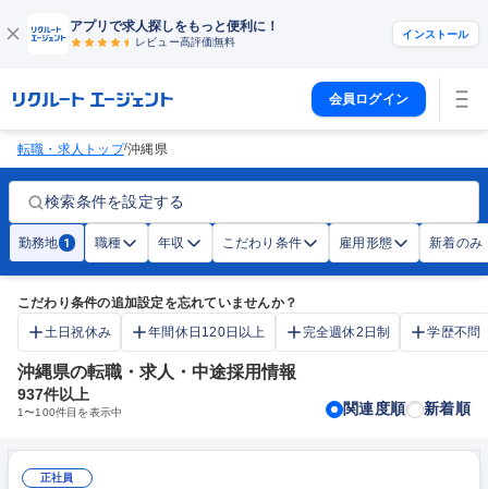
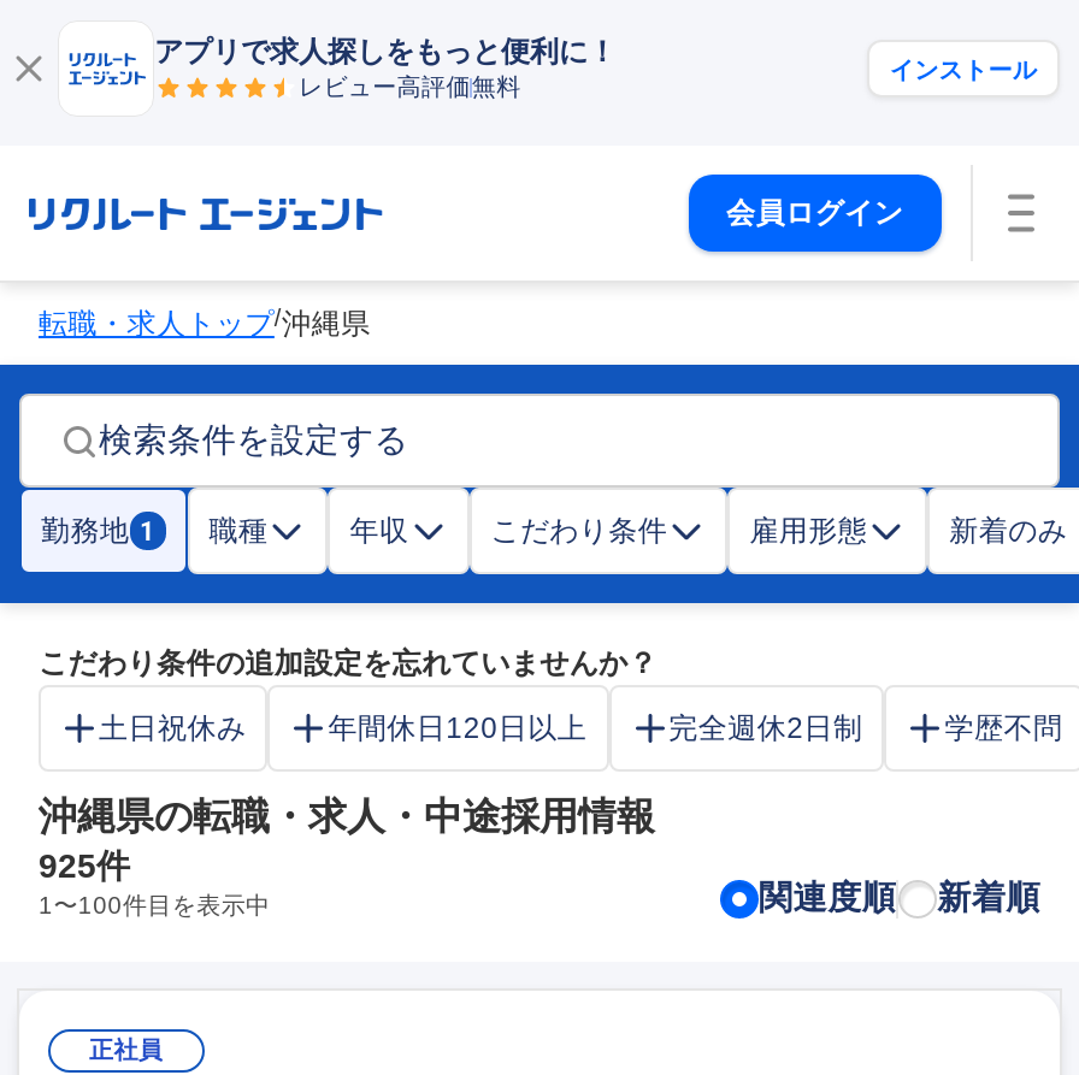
[17,386,89,403] 937件以上 -> [39,846,130,885] 925件

